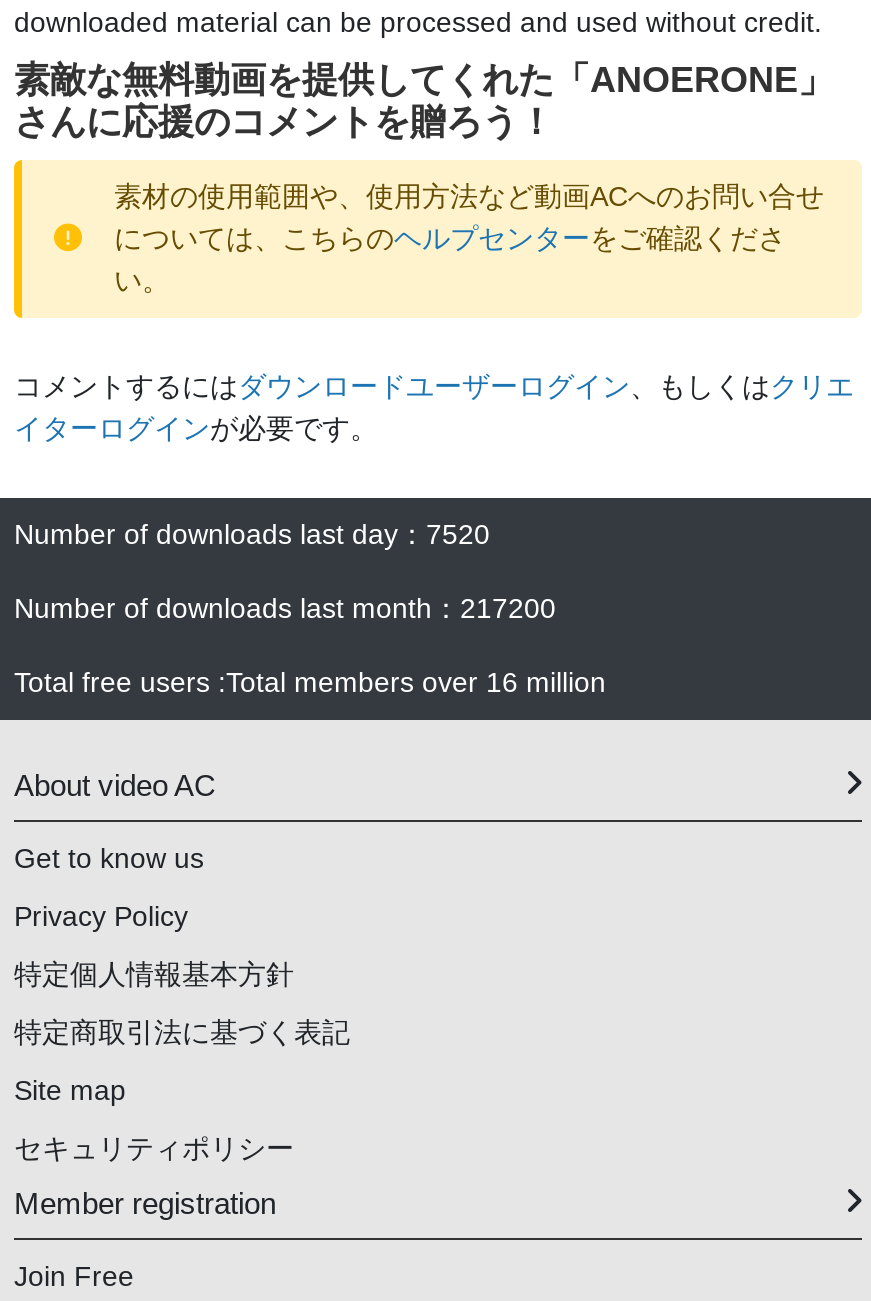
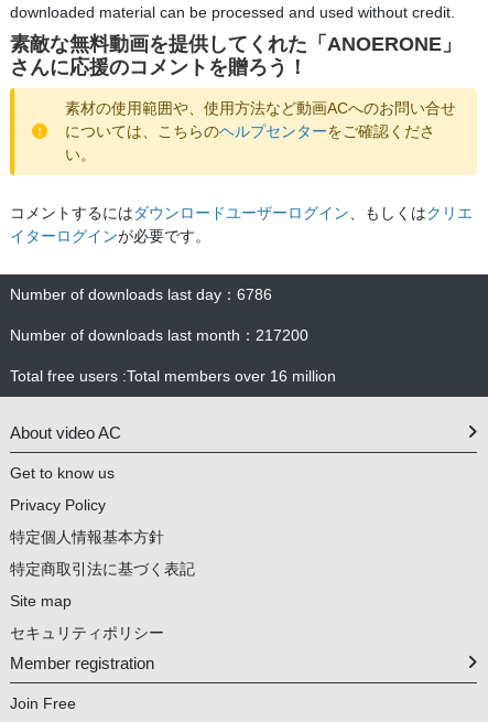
[14,517,490,549] Number of downloads last day：7520 -> [10,285,272,303] Number of downloads last day：6786

